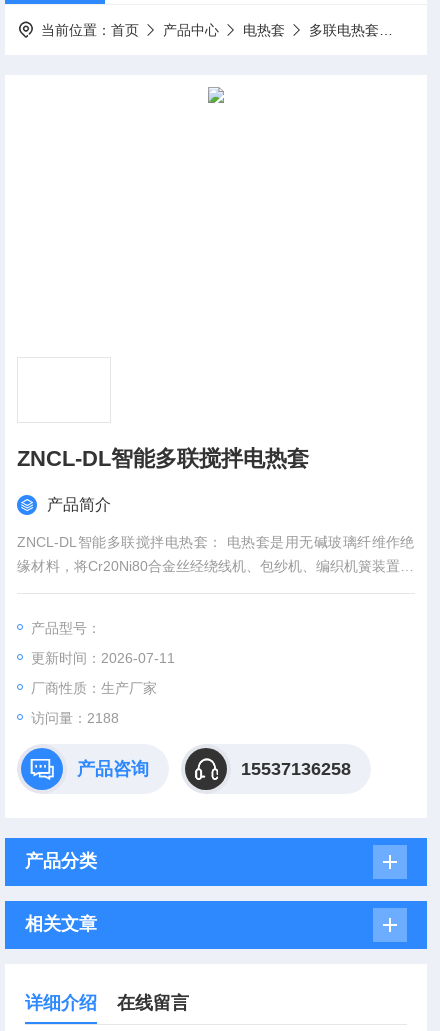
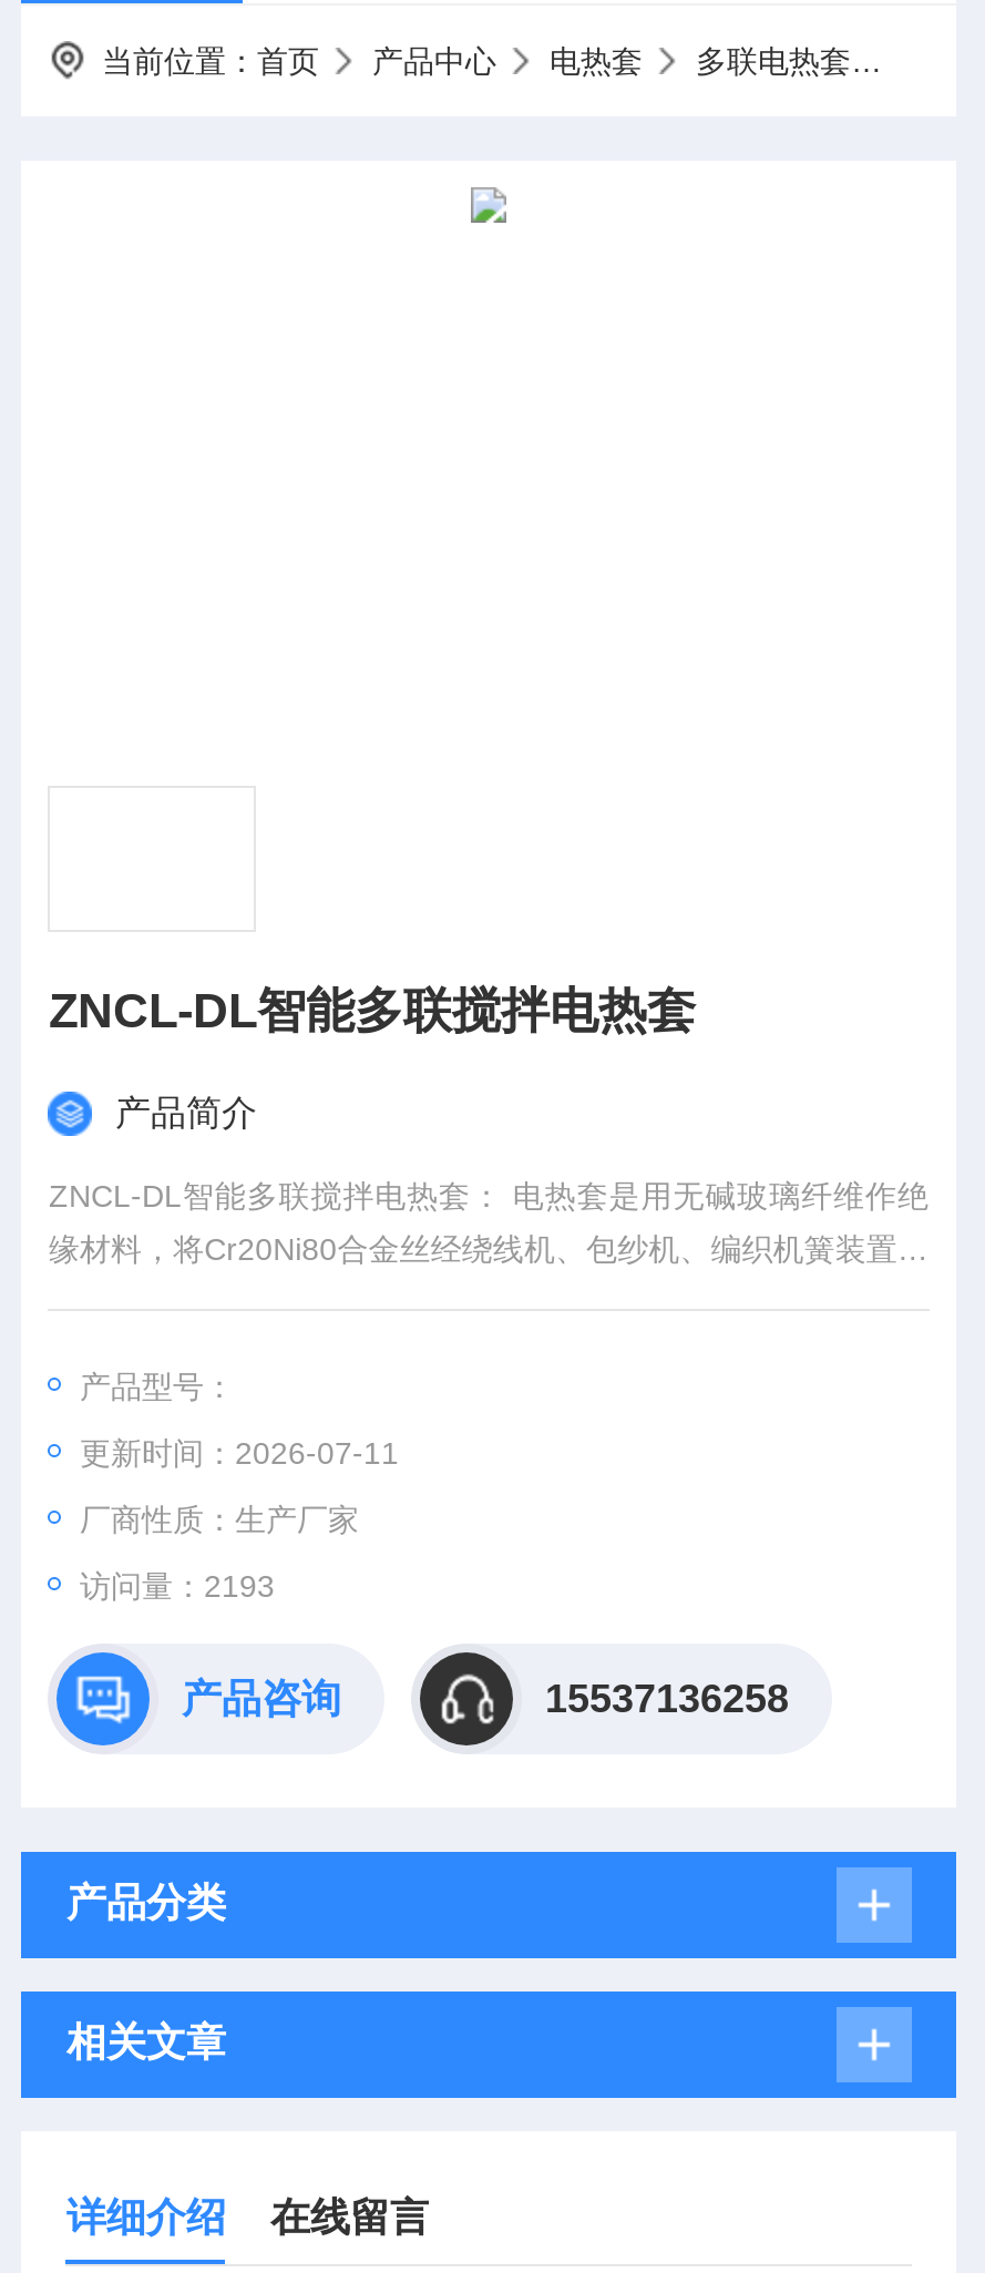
[31,710,119,726] 访问量：2188 -> [80,1568,275,1604] 访问量：2193

